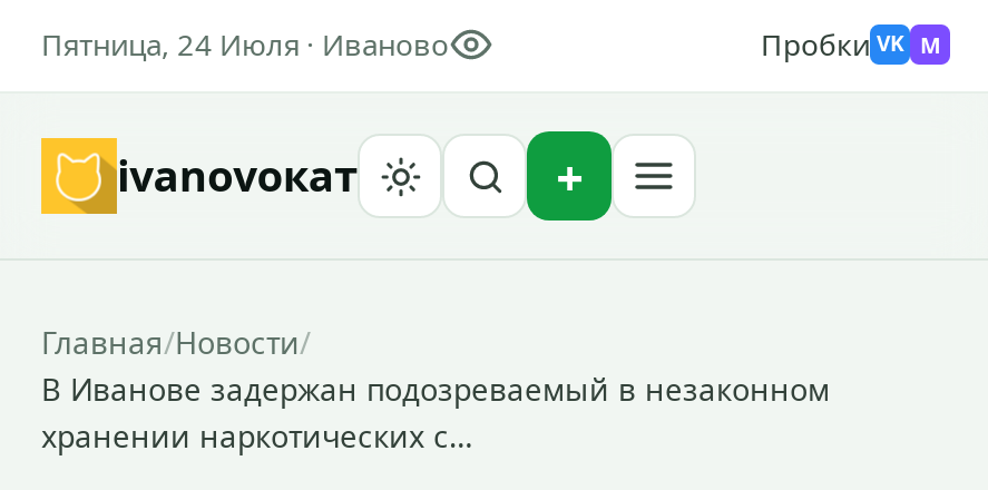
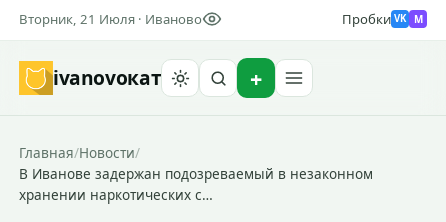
[41,24,449,65] Пятница, 24 Июля · Иваново -> [19,10,202,28] Вторник, 21 Июля · Иваново

